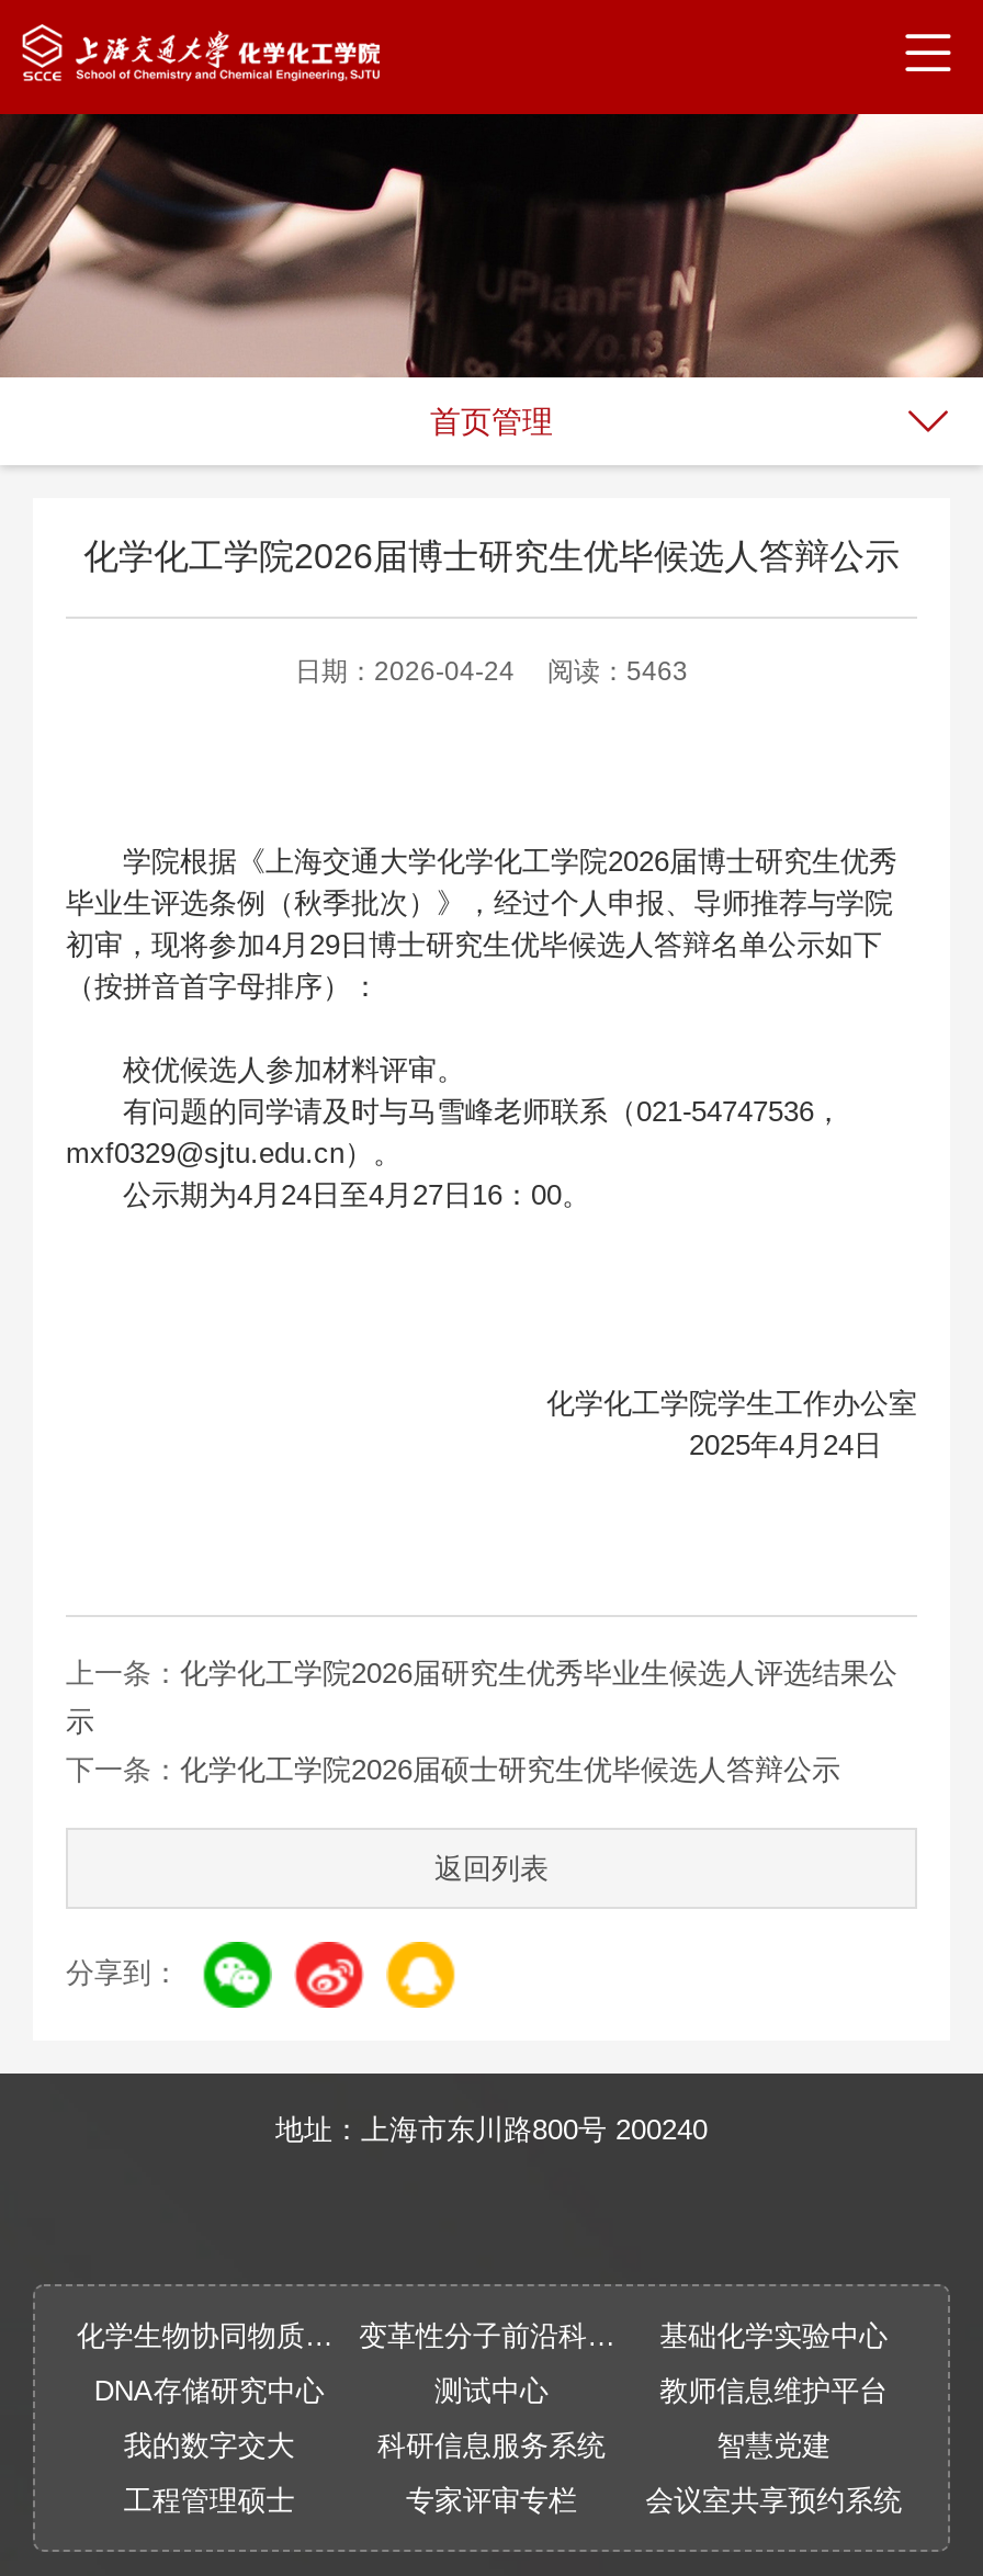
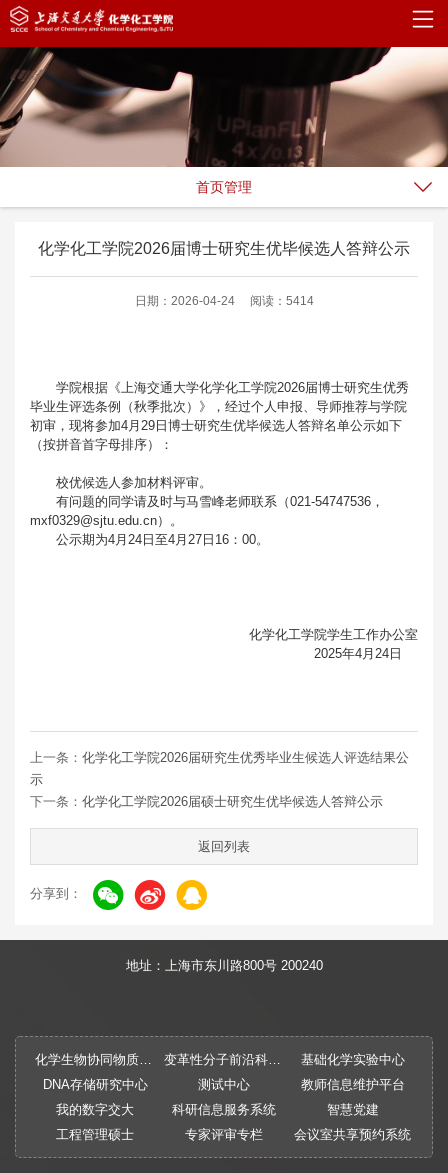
[295,656,688,687] 日期：2026-04-24 阅读：5463 -> [134,294,313,308] 日期：2026-04-24 阅读：5414

